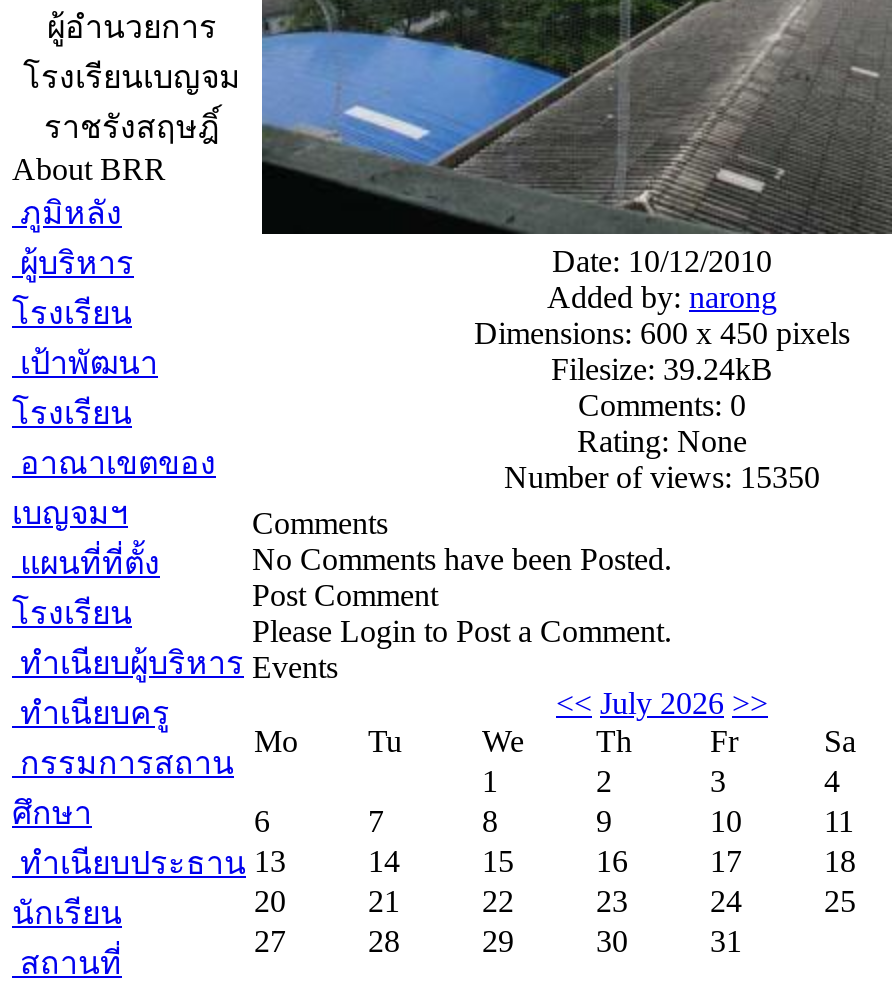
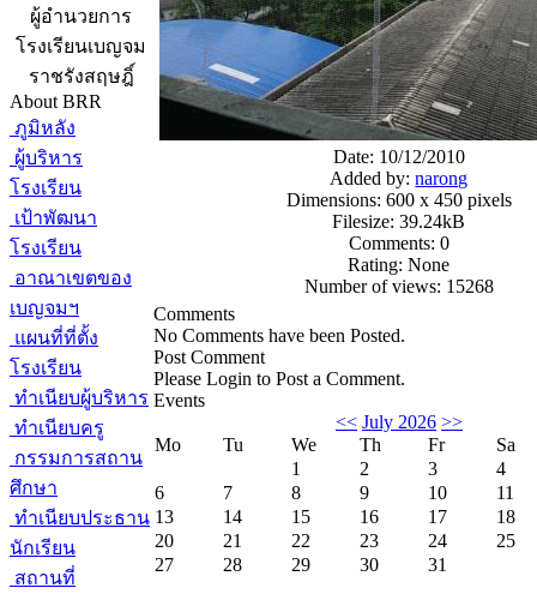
[504,460,820,494] Number of views: 15350 -> [304,276,494,296] Number of views: 15268

